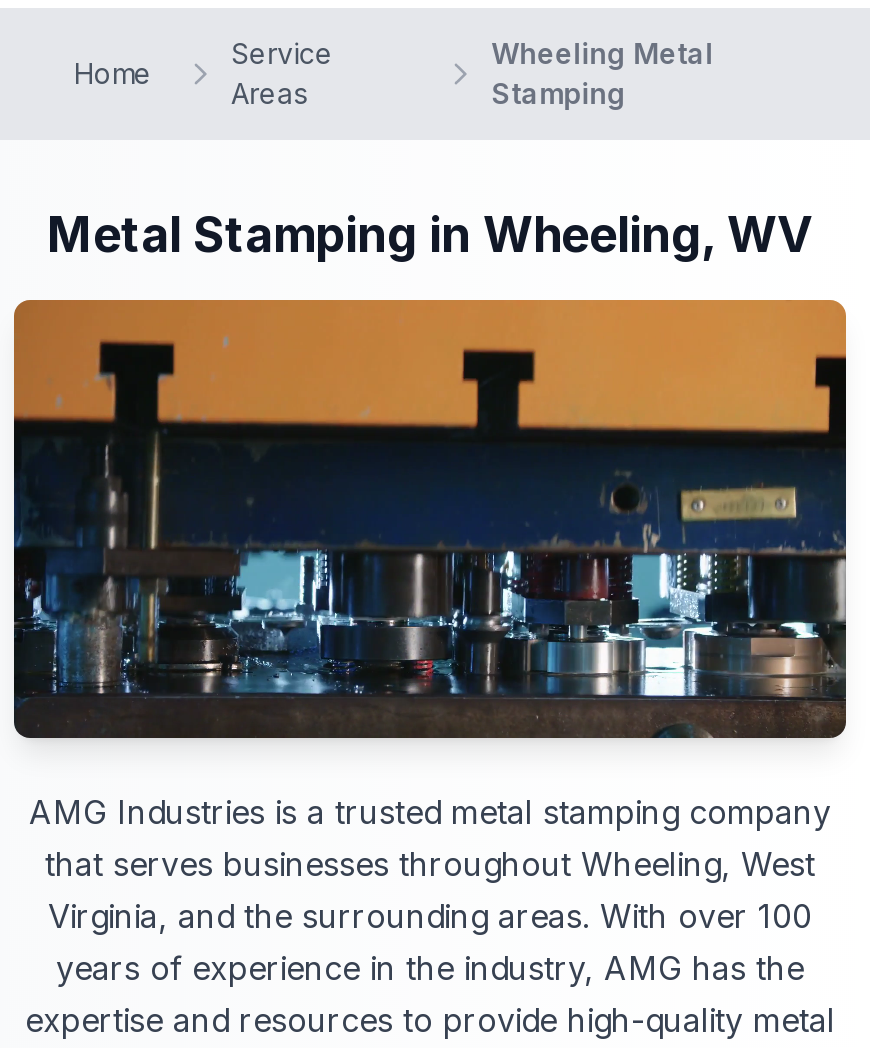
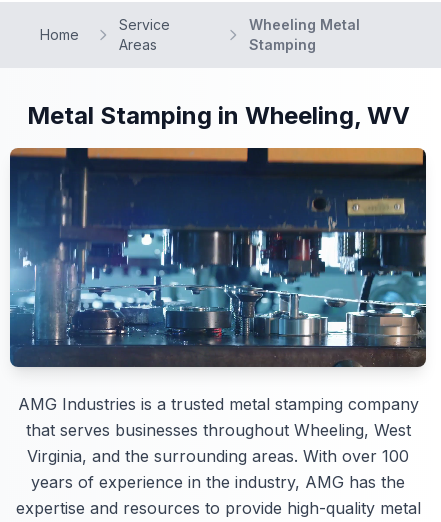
[12,298,848,738] [image] -> [9,147,427,367] [image]

